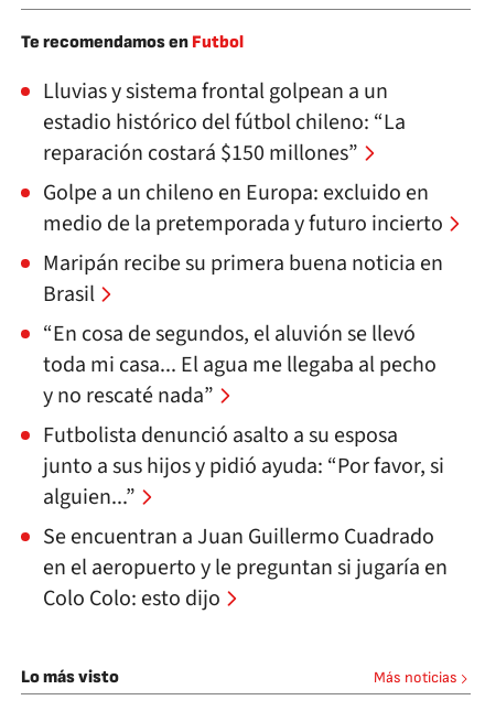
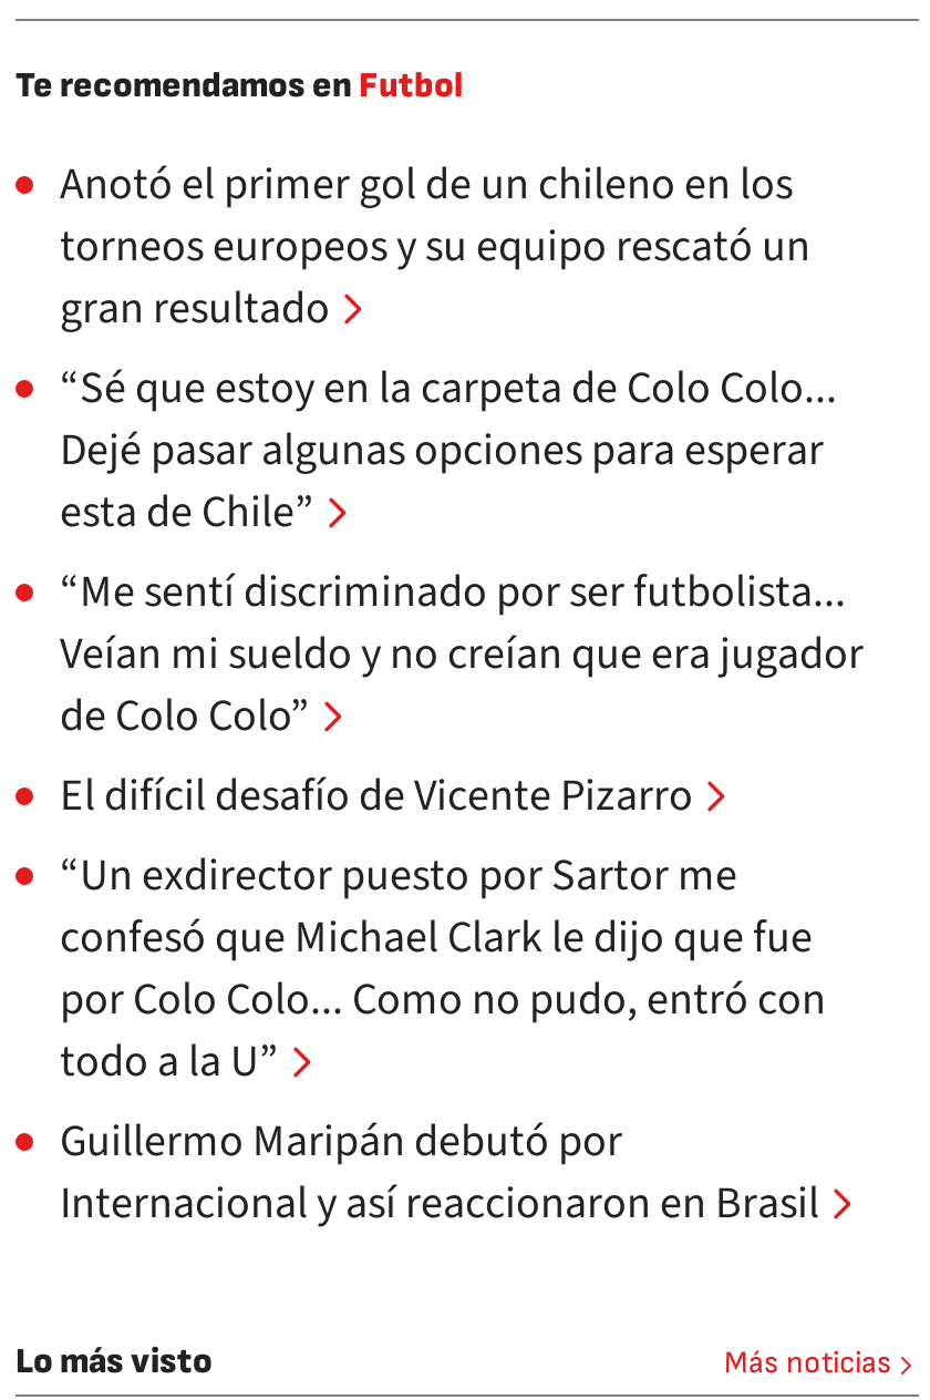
[43,76,448,614] Lluvias y sistema frontal golpean a un | estadio histórico del fútbol chileno: “La | reparación costará $150 millones” | Golpe a un chileno en Europa: excluido en | medio de la pretemporada y futuro incierto | Maripán recibe su primera buena noticia en | Brasil | “En cosa de segundos, el aluvión se llevó | toda mi casa... El agua me llegaba al pecho | y no rescaté nada” | Futbolista denunció asalto a su esposa | junto a sus hijos y pidió ayuda: “Por favor, si | alguien...” | Se encuentran a Juan Guillermo Cuadrado | en el aeropuerto y le preguntan si jugaría en | Colo Colo: esto dijo -> [60,154,864,1235] Anotó el primer gol de un chileno en los | torneos europeos y su equipo rescató un | gran resultado | “Sé que estoy en la carpeta de Colo Colo... | Dejé pasar algunas opciones para esperar | esta de Chile” | “Me sentí discriminado por ser futbolista... | Veían mi sueldo y no creían que era jugador | de Colo Colo” | El difícil desafío de Vicente Pizarro | “Un exdirector puesto por Sartor me | confesó que Michael Clark le dijo que fue | por Colo Colo... Como no pudo, entró con | todo a la U” | Guillermo Maripán debutó por | Internacional y así reaccionaron en Brasil

